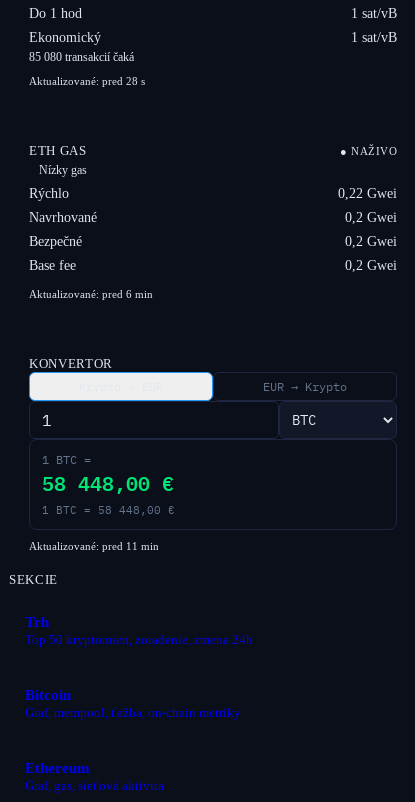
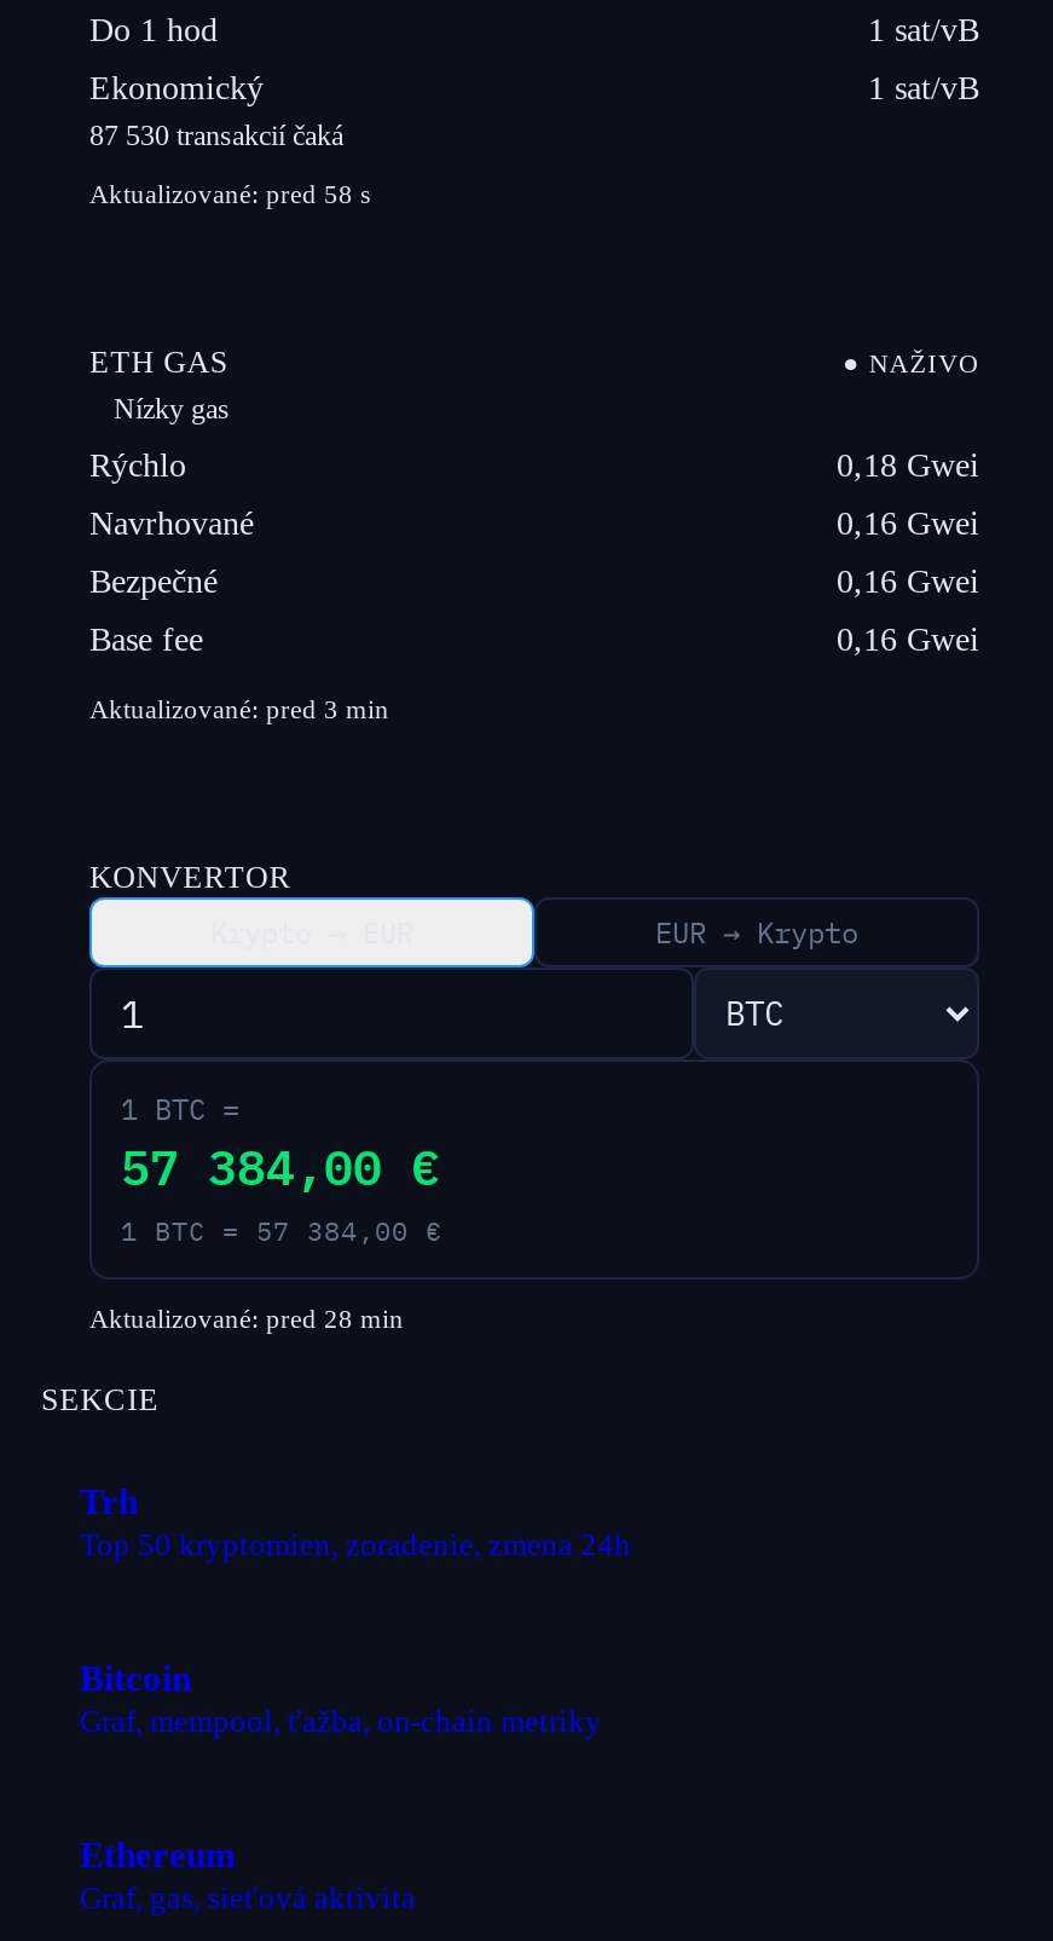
[29,50,134,64] 85 080 transakcií čaká -> [89,119,343,152] 87 530 transakcií čaká
[29,75,145,87] Aktualizované: pred 28 s -> [89,179,370,208] Aktualizované: pred 58 s
[338,186,397,201] 0,22 Gwei -> [837,447,979,484] 0,18 Gwei
[345,210,397,225] 0,2 Gwei -> [837,506,979,542] 0,16 Gwei
[345,234,397,249] 0,2 Gwei -> [837,564,979,600] 0,16 Gwei
[345,258,397,273] 0,2 Gwei -> [837,622,979,658] 0,16 Gwei
[29,288,153,300] Aktualizované: pred 6 min -> [89,694,389,723] Aktualizované: pred 3 min
[42,467,174,499] 58 448,00 € -> [121,1127,440,1205] 57 384,00 €
[42,503,175,517] 1 BTC = 58 448,00 € -> [121,1214,442,1248] 1 BTC = 57 384,00 €
[29,540,159,552] Aktualizované: pred 11 min -> [89,1304,404,1333] Aktualizované: pred 28 min

